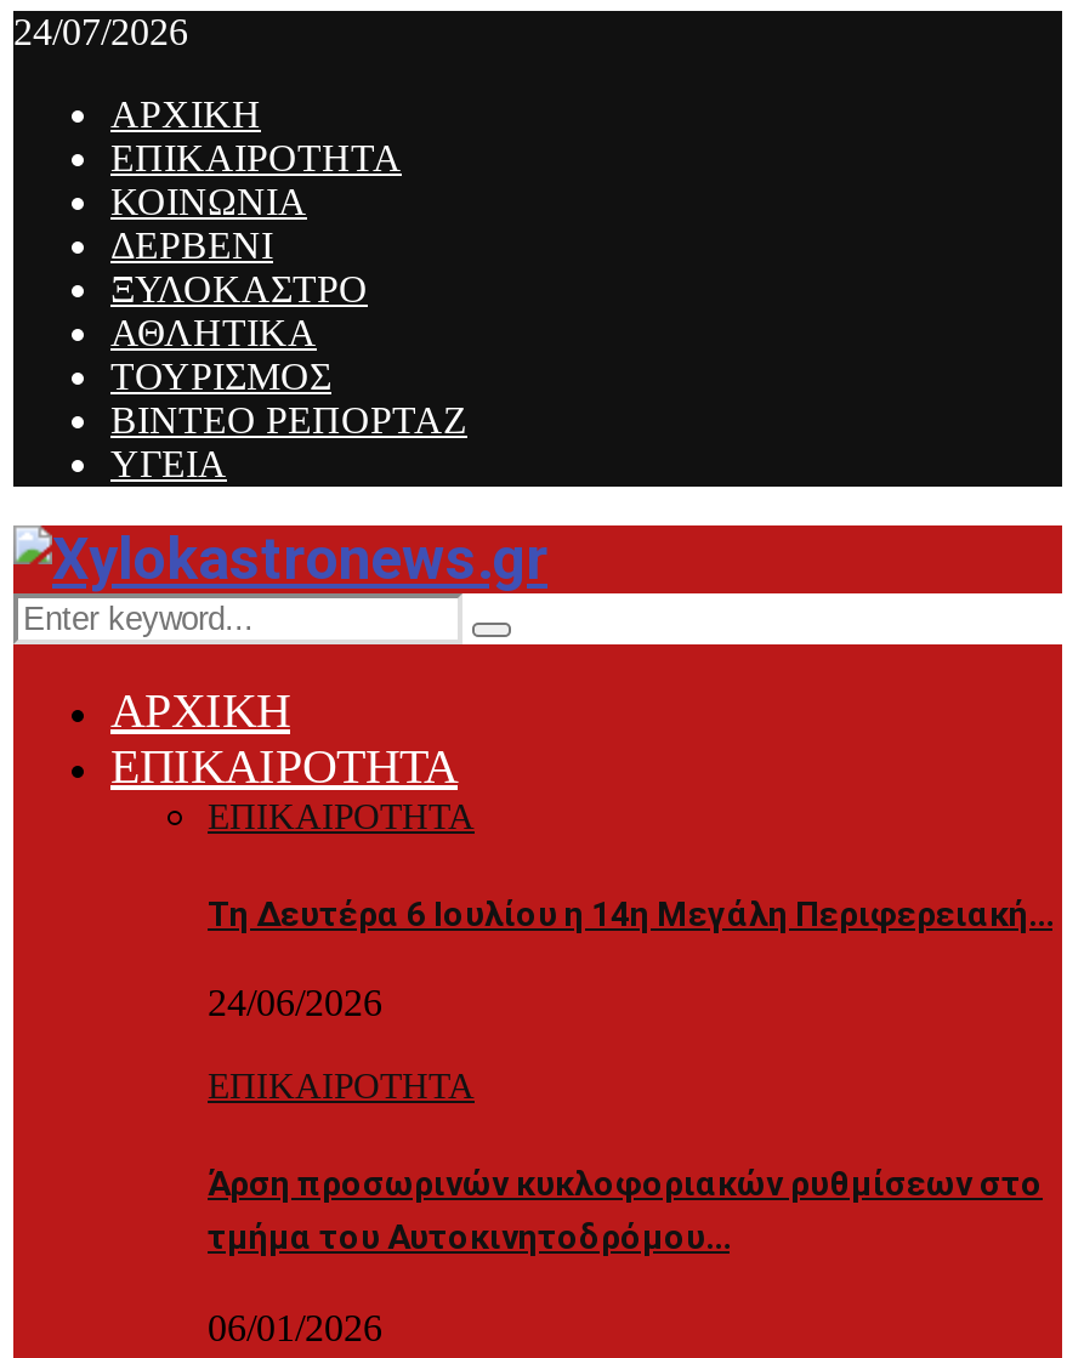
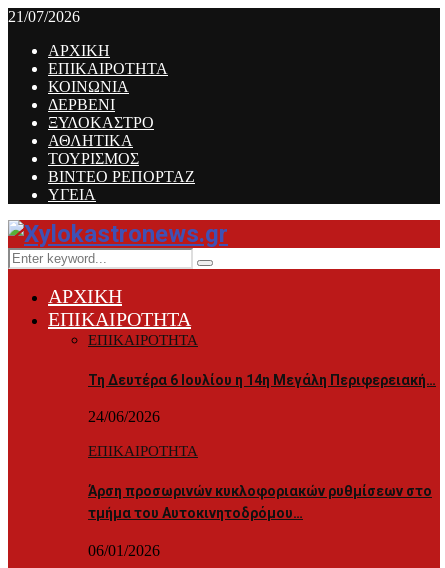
[13,11,188,52] 24/07/2026 -> [8,8,80,25] 21/07/2026

